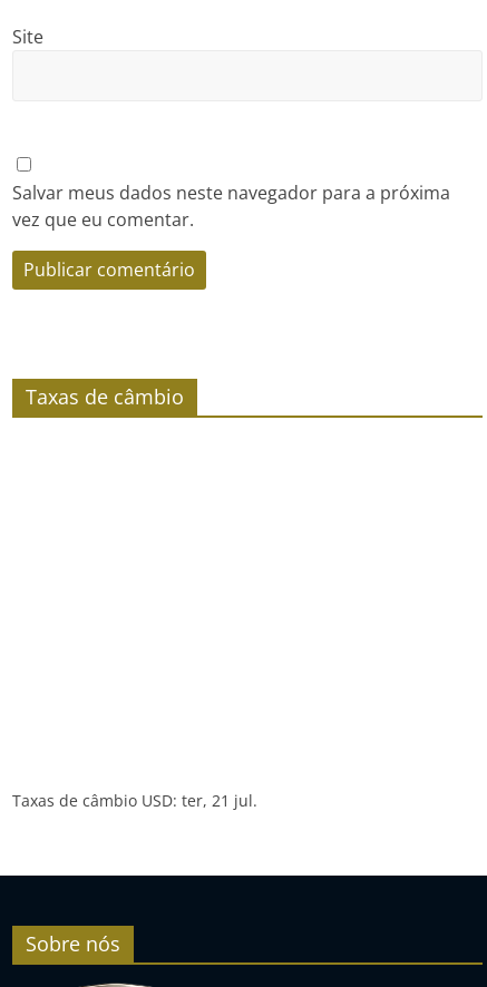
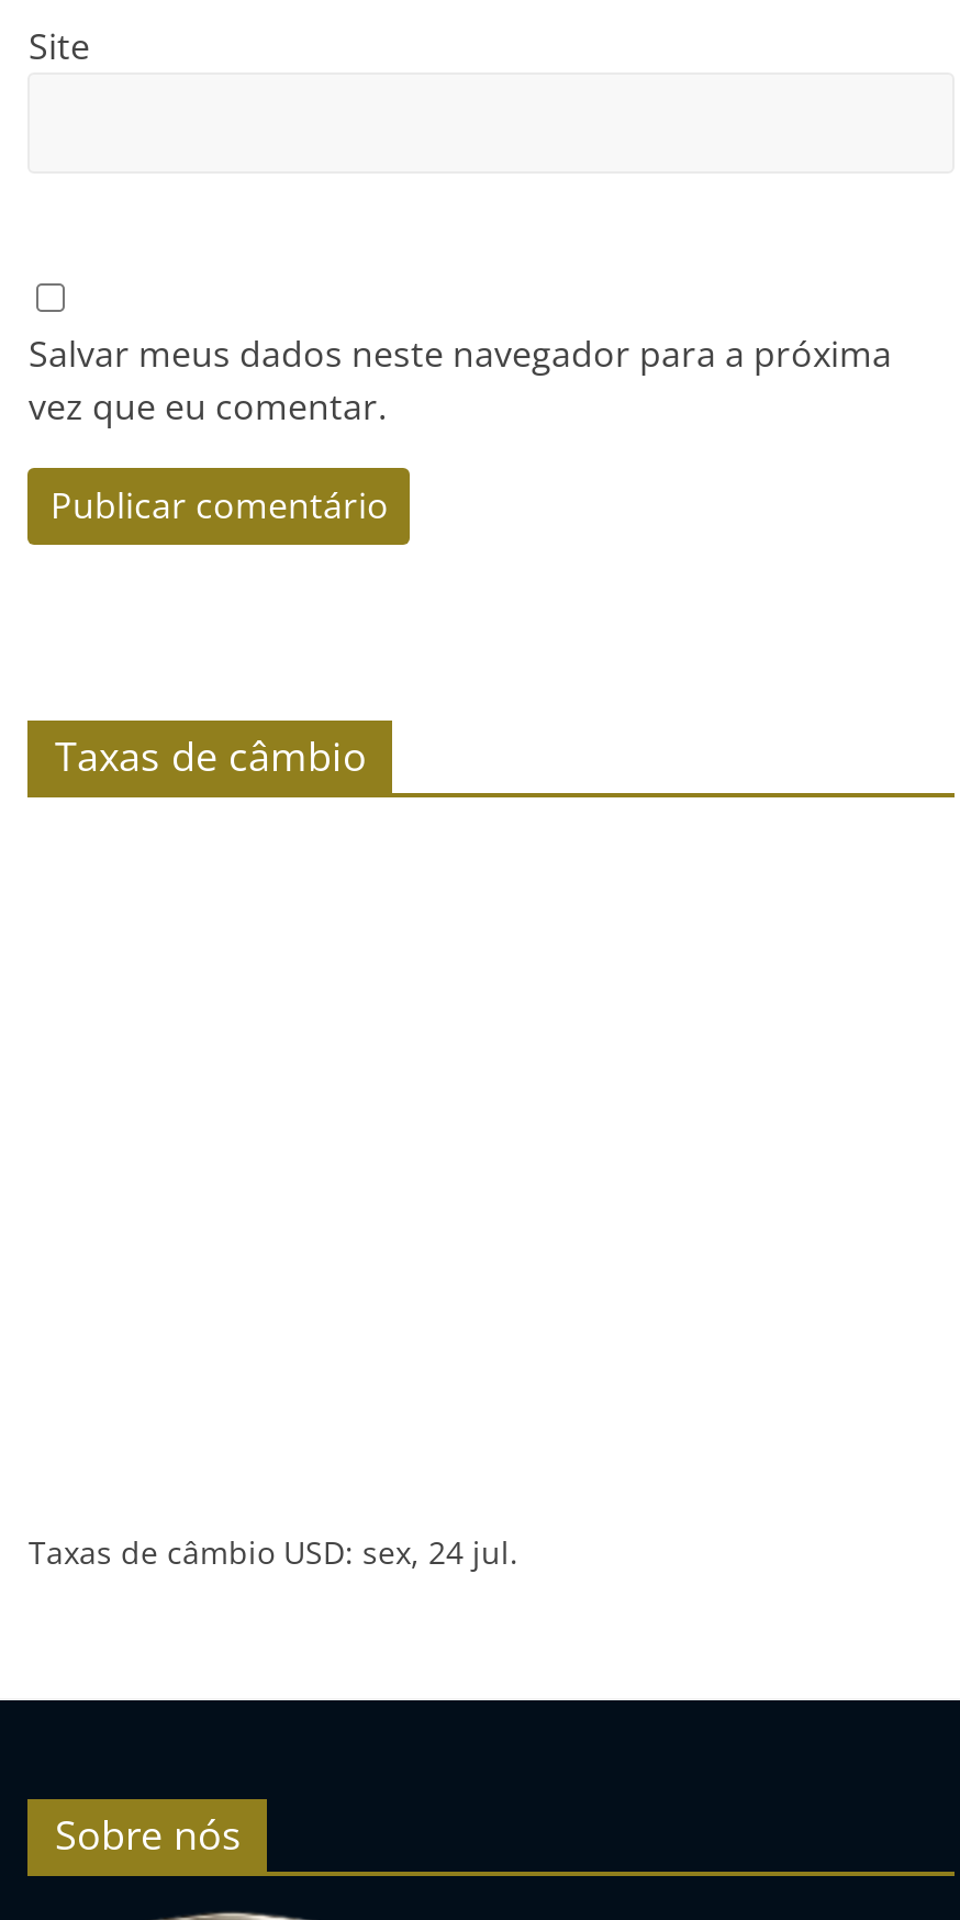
[13,790,258,811] Taxas de câmbio USD: ter, 21 jul. -> [28,1532,518,1574] Taxas de câmbio USD: sex, 24 jul.

